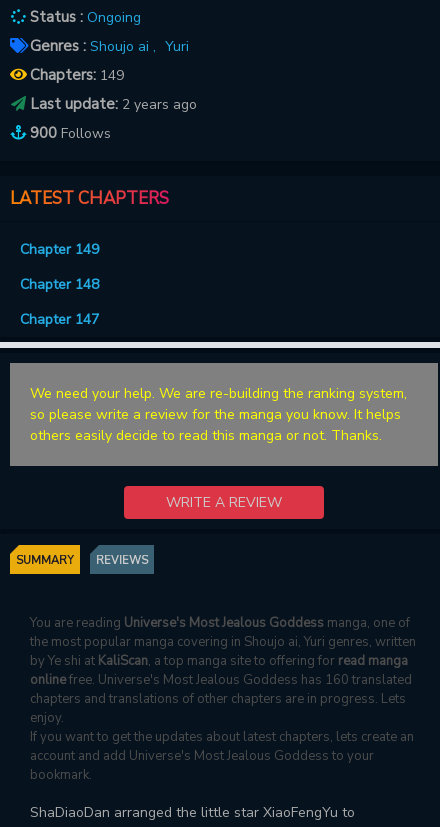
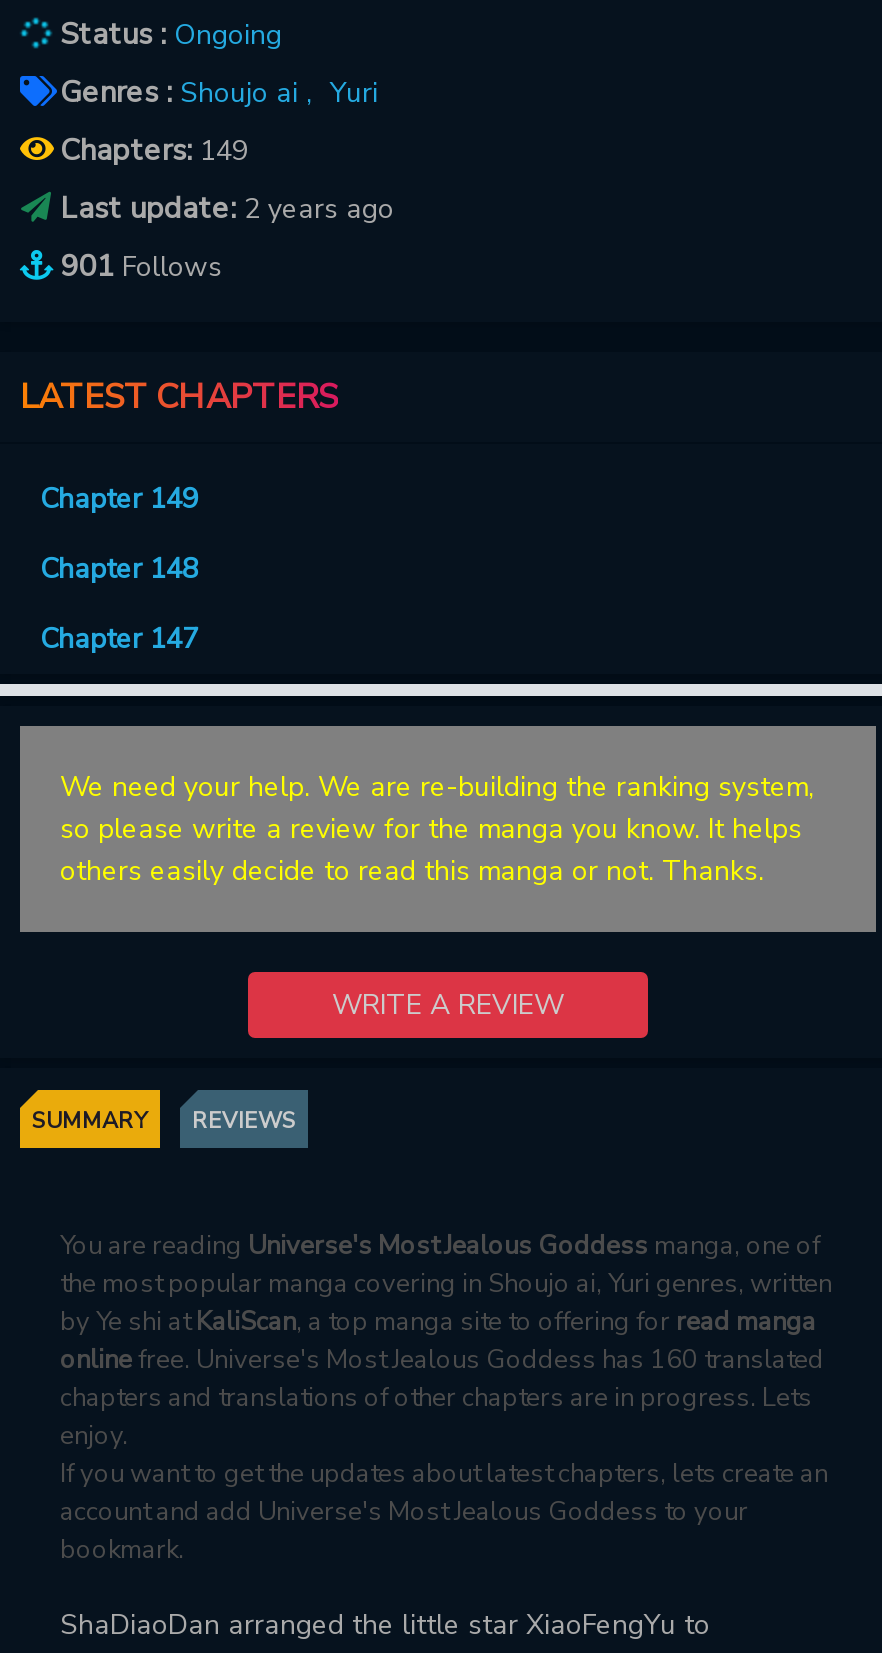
[26,122,111,142] 900 Follows -> [52,245,222,285] 901 Follows

